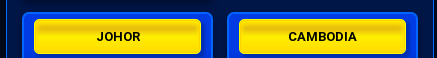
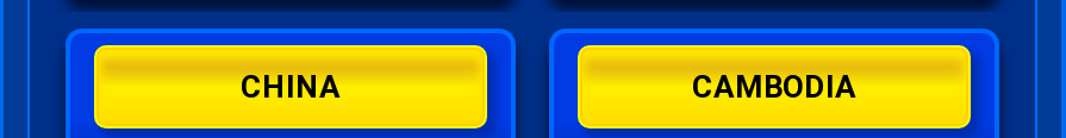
[95,29,139,44] JOHOR -> [241,69,341,105] CHINA

